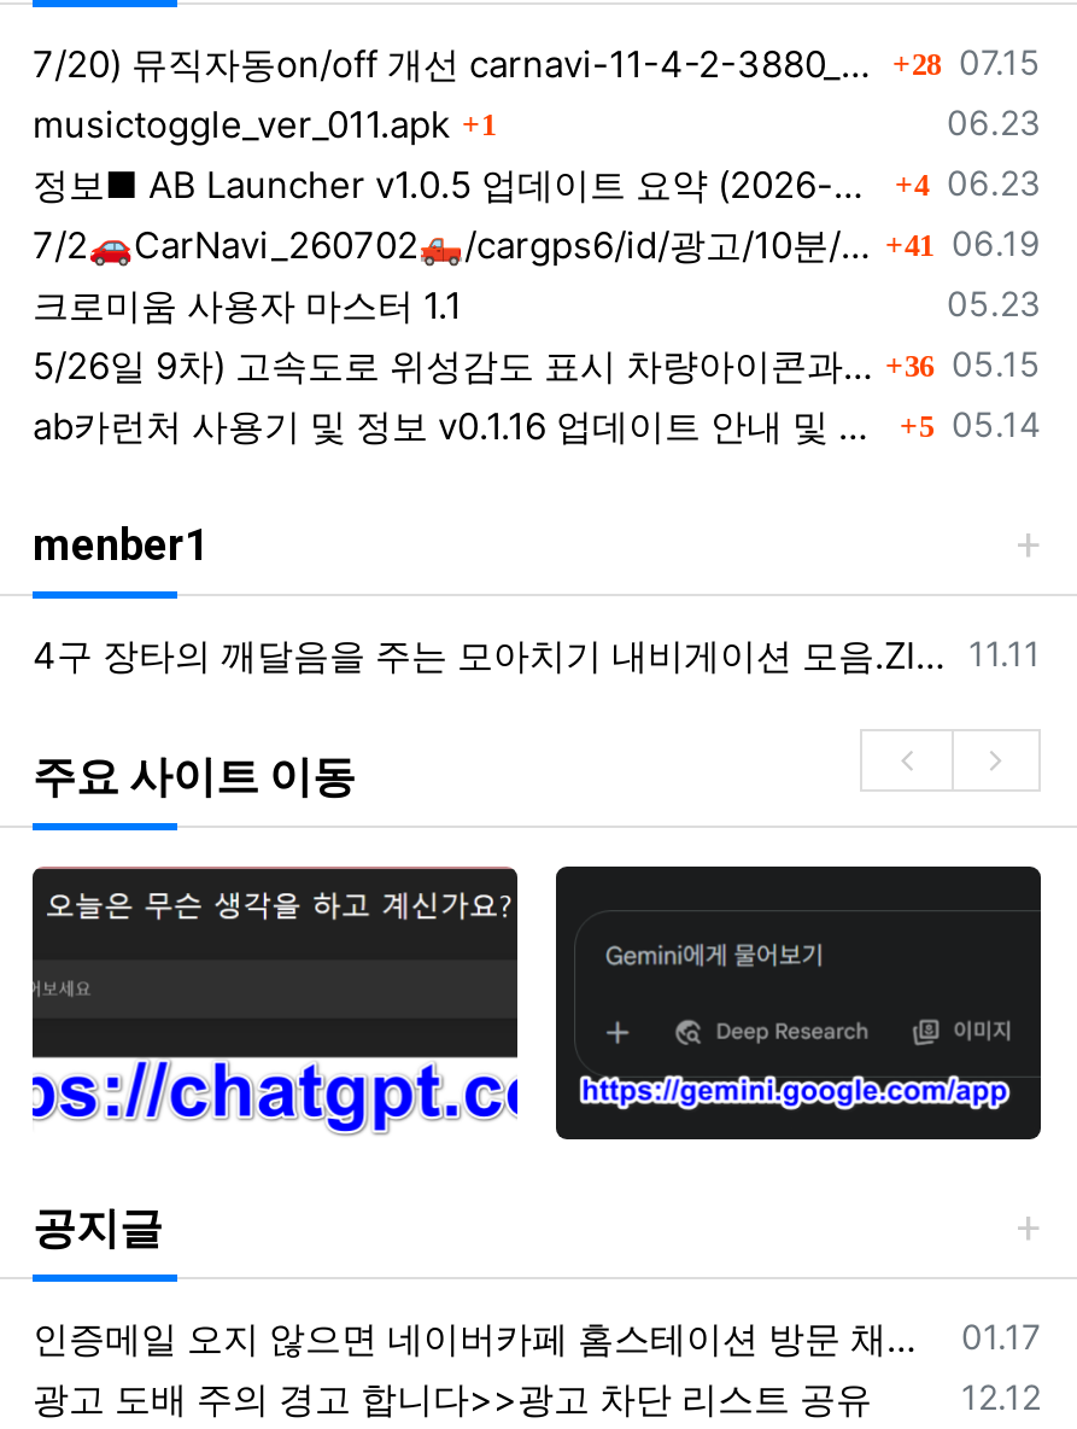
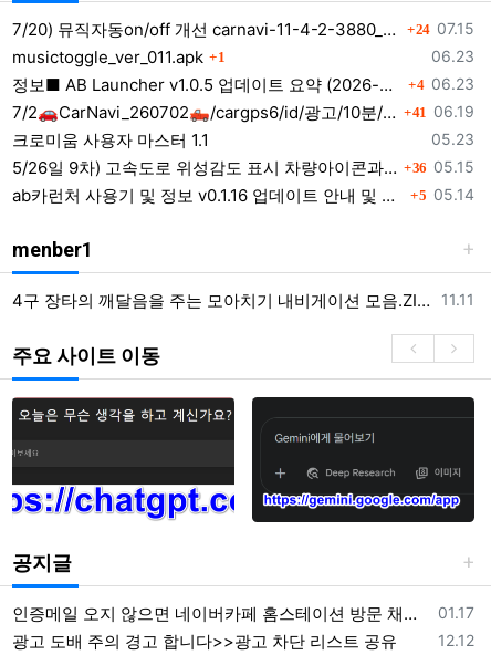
[912,48,941,82] 28 -> [415,22,429,38] 24

